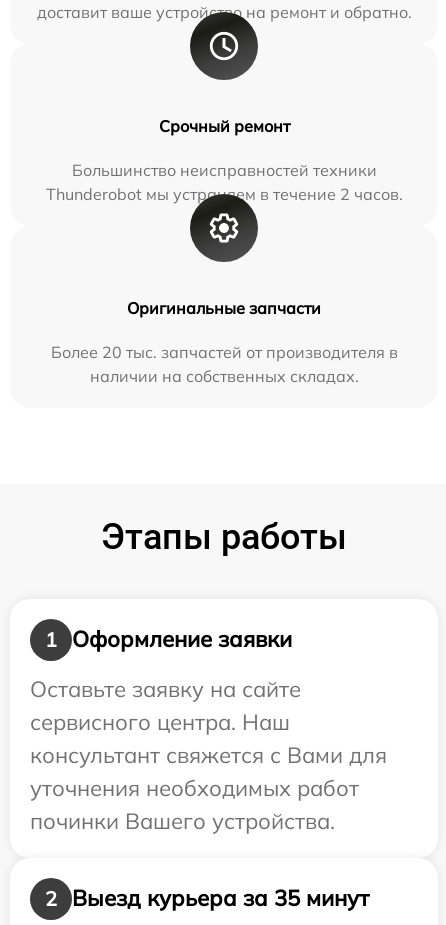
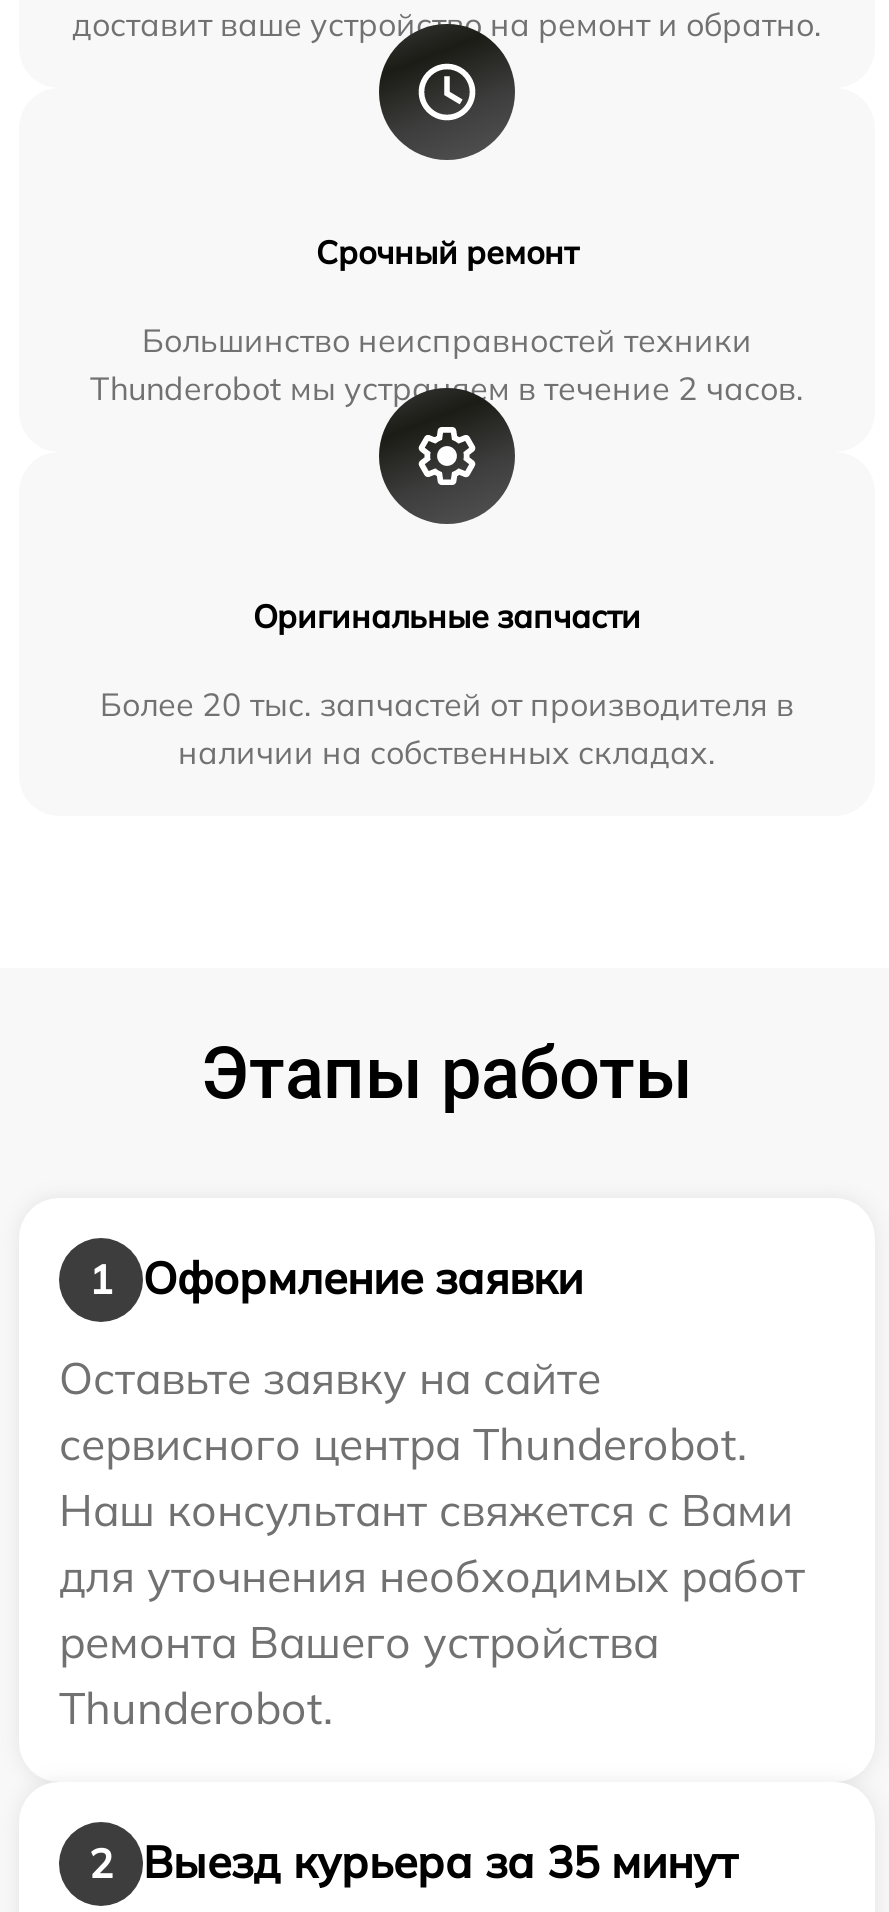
[30,708,387,835] сервисного центра. Наш | консультант свяжется с Вами для | уточнения необходимых работ | починки Вашего устройства. -> [59,1415,805,1735] сервисного центра Thunderobot. | Наш консультант свяжется с Вами | для уточнения необходимых работ | ремонта Вашего устройства | Thunderobot.

